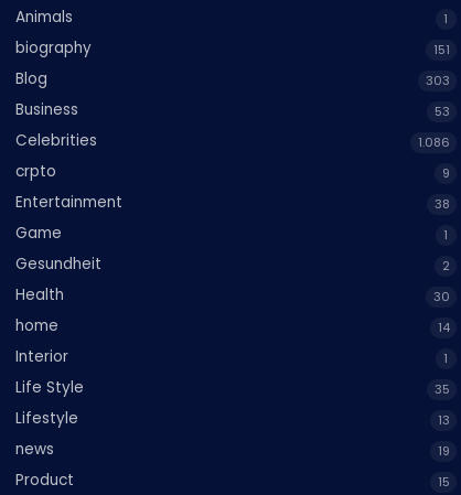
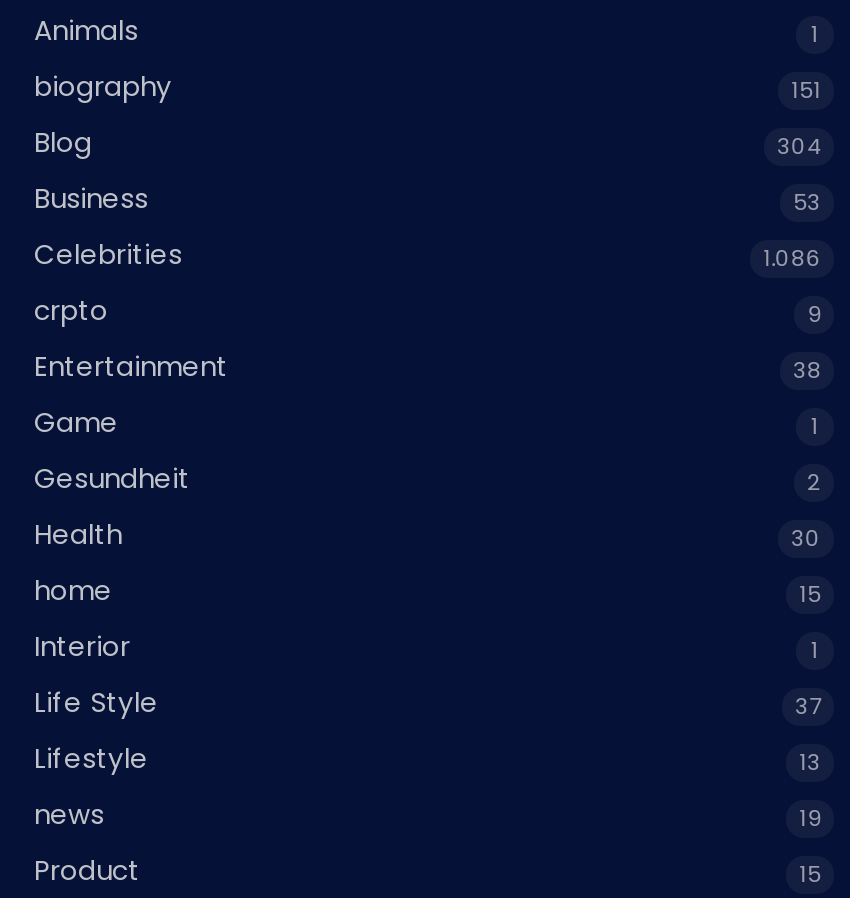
[425,72,450,89] 303 -> [777,130,821,162] 304
[437,319,450,336] 14 -> [799,578,821,610] 15
[434,380,450,398] 35 -> [795,690,821,722] 37

